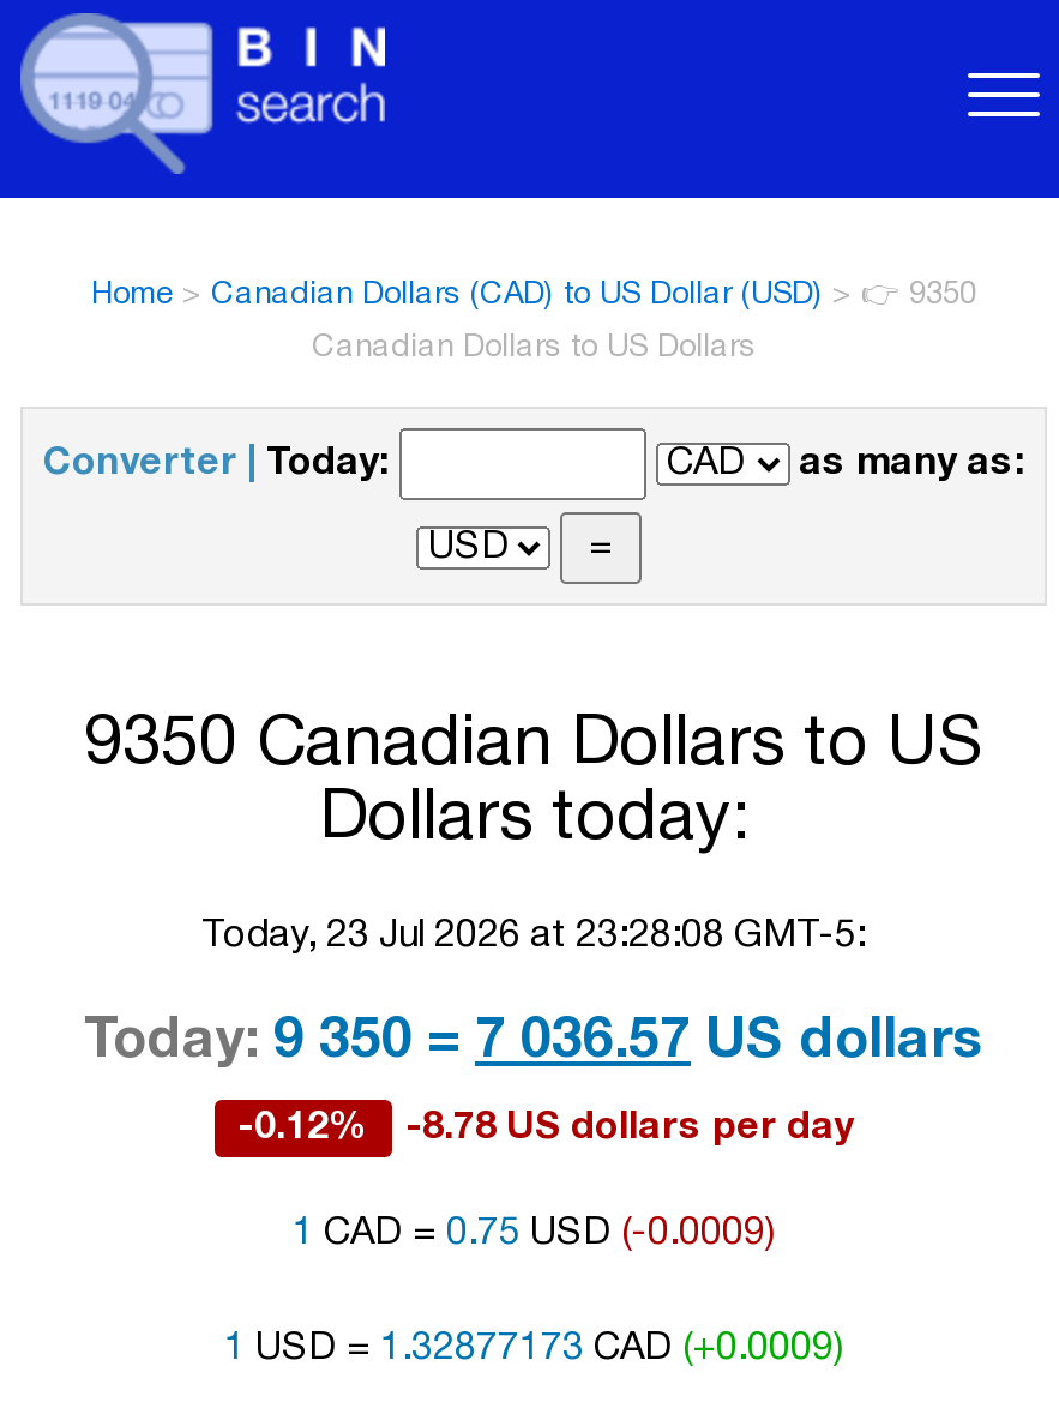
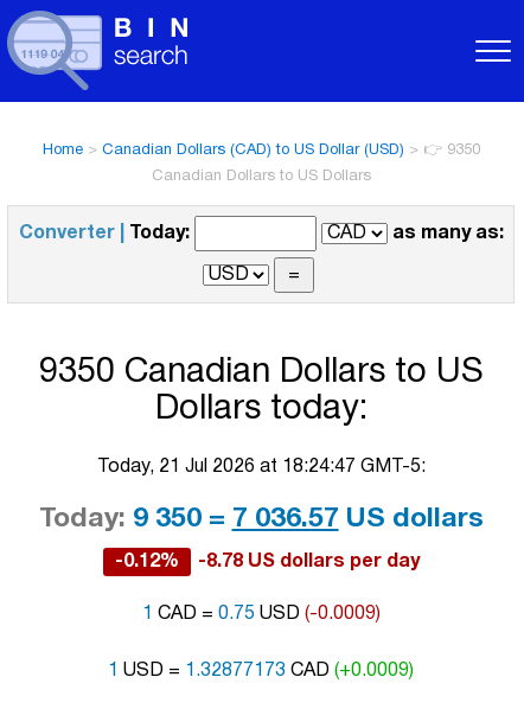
[201,919,866,953] Today, 23 Jul 2026 at 23:28:08 GMT-5: -> [97,459,425,475] Today, 21 Jul 2026 at 18:24:47 GMT-5:

